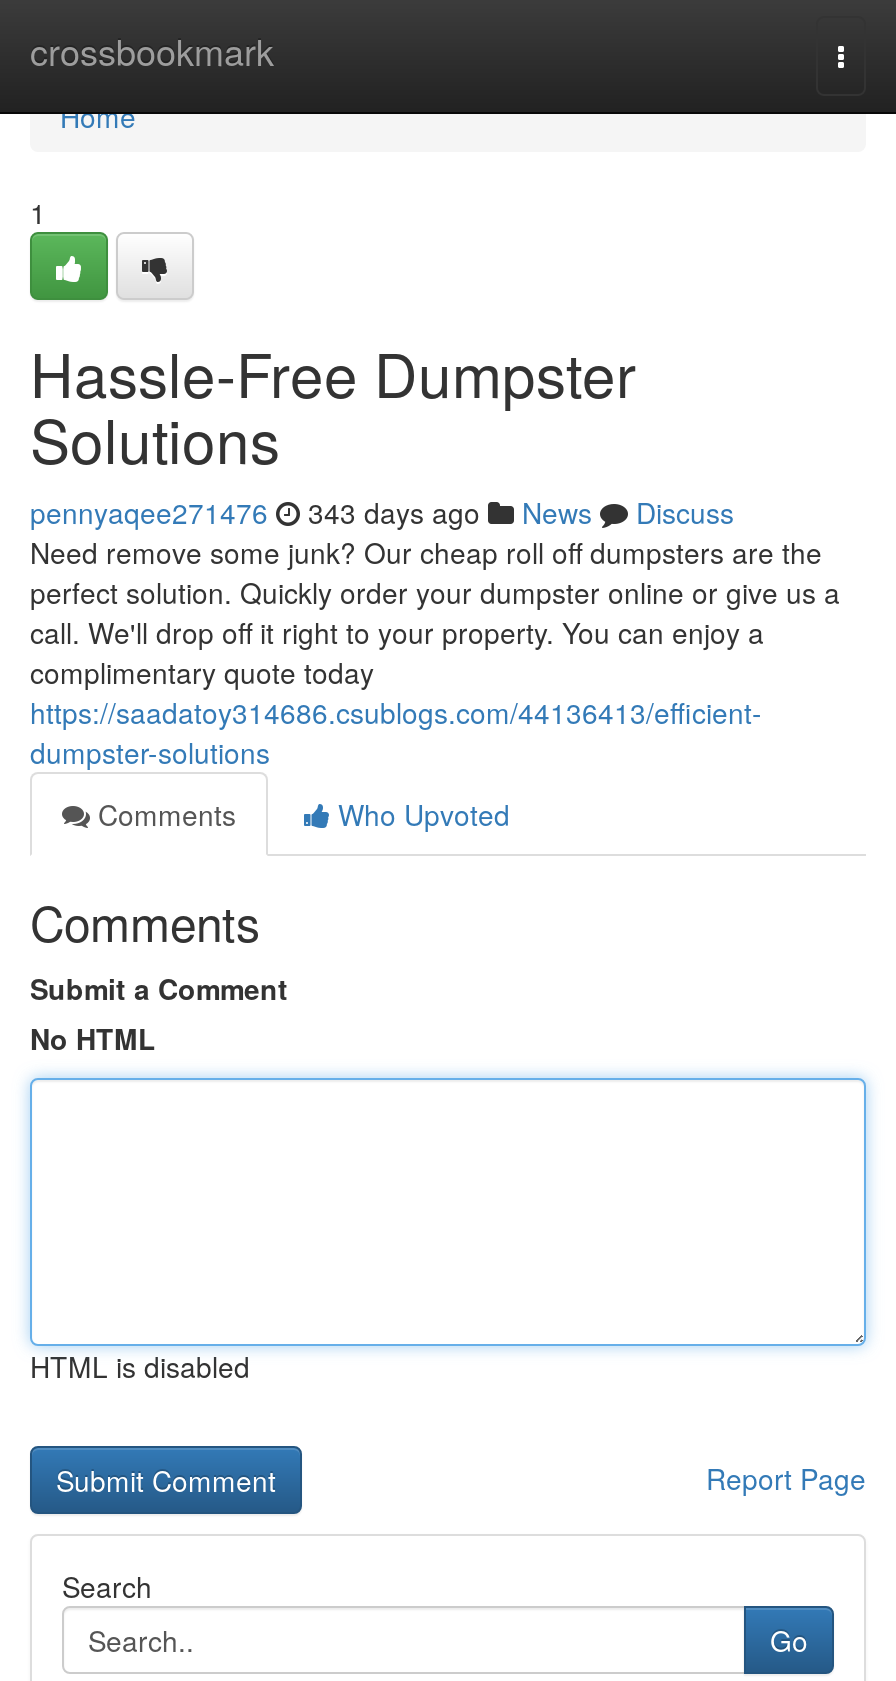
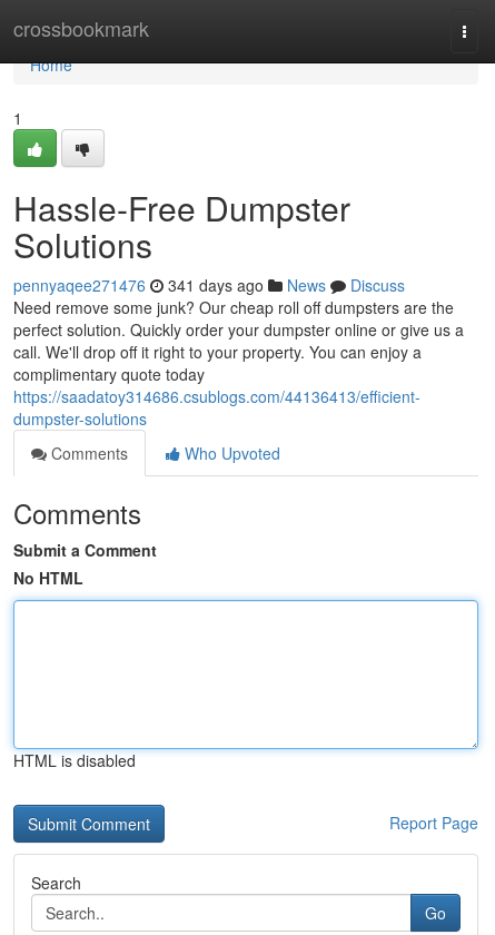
[30,492,734,532] pennyaqee271476 343 days ago News Discuss -> [13,274,405,296] pennyaqee271476 341 days ago News Discuss

